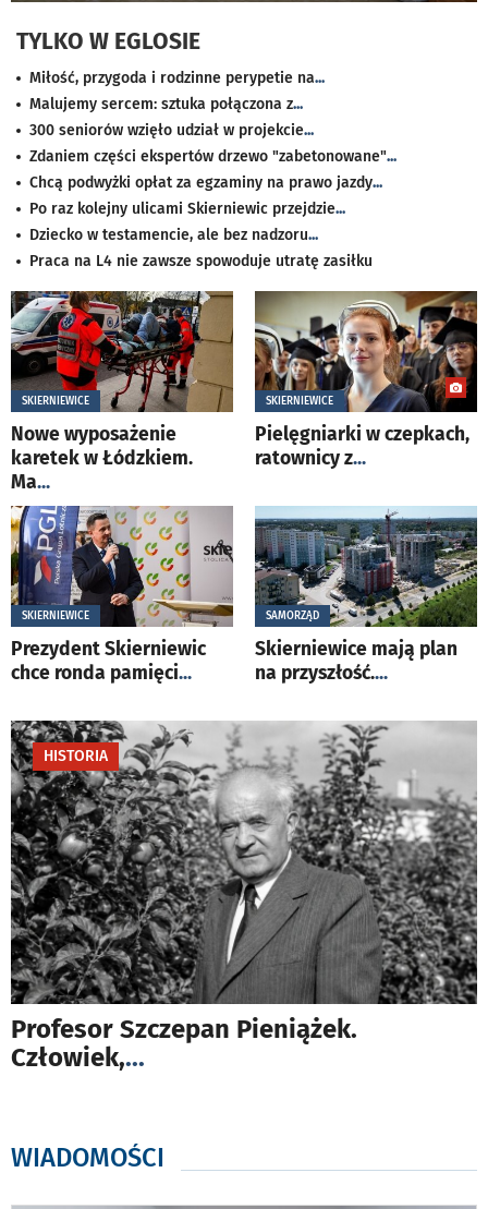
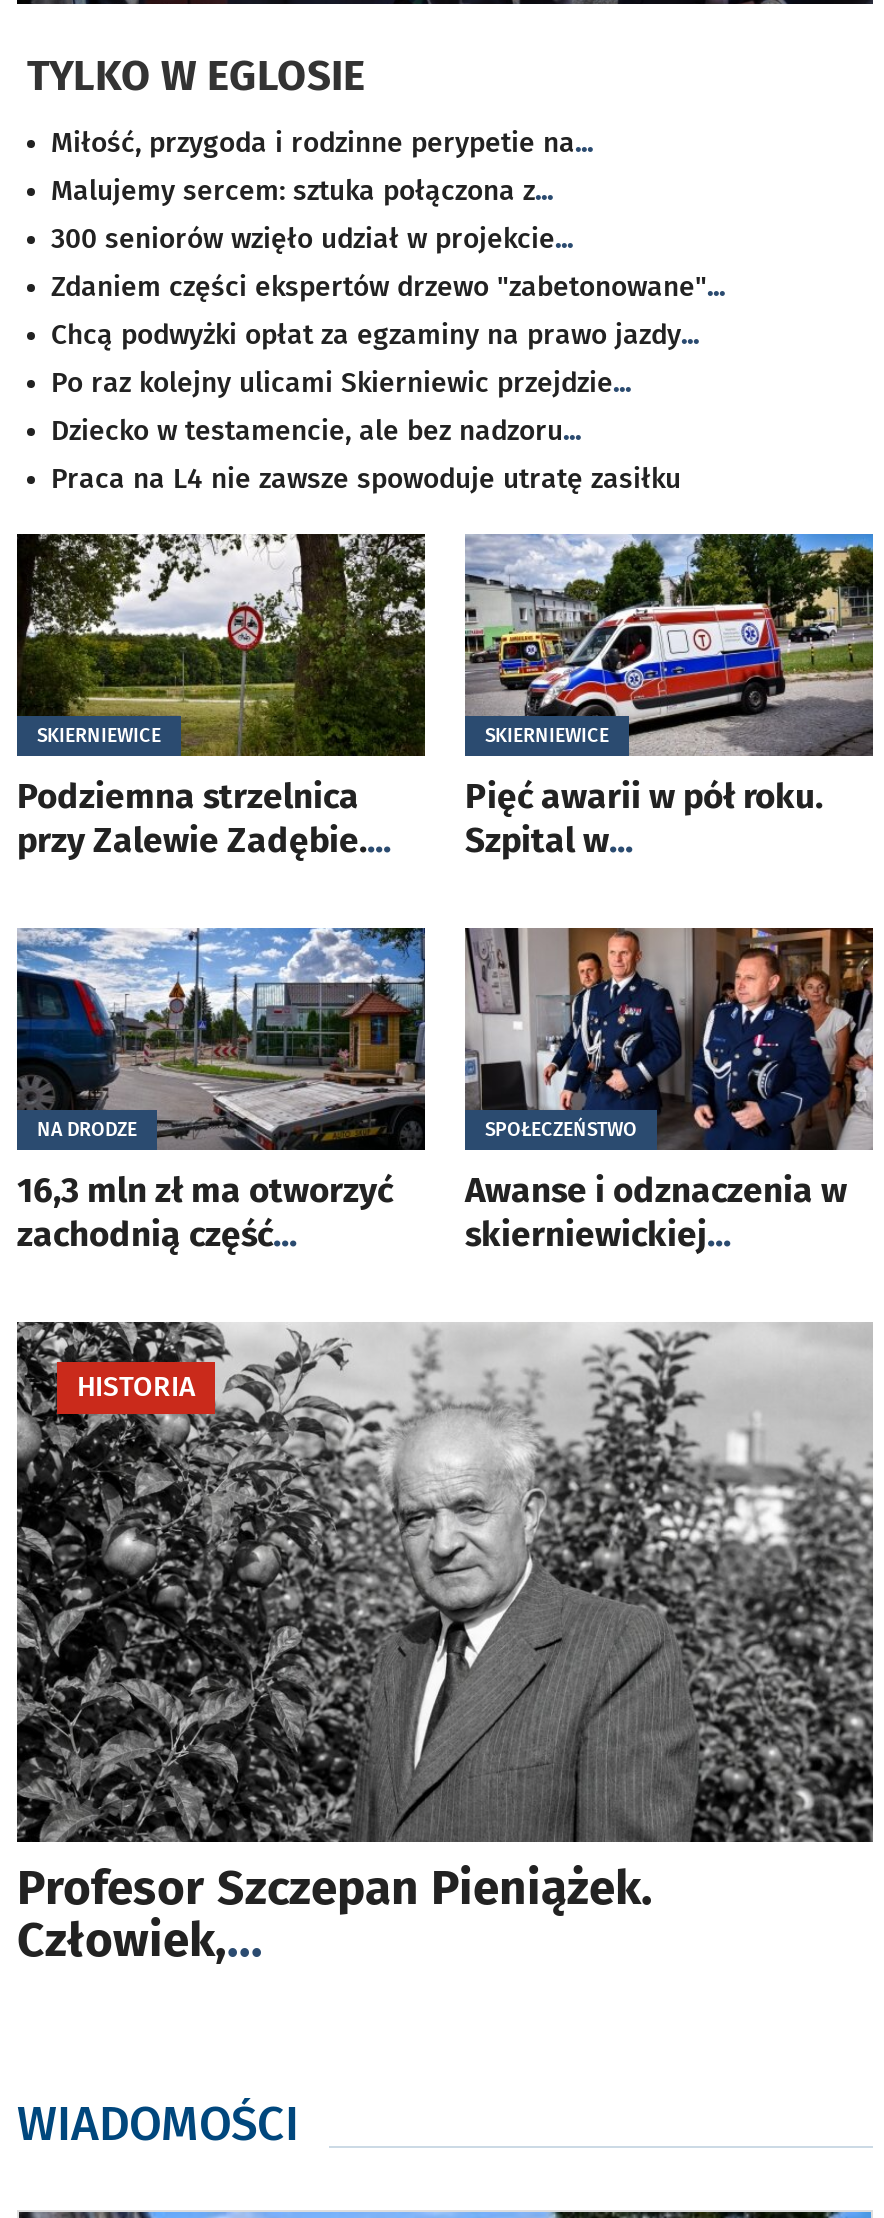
[11,290,234,494] [image] | Nowe wyposażenie | karetek w Łódzkiem. | Ma... -> [15,532,427,861] [image] | Podziemna strzelnica | przy Zalewie Zadębie....
[254,290,478,470] [image] | Pielęgniarki w czepkach, | ratownicy z... -> [463,532,875,861] [image] | Pięć awarii w pół roku. | Szpital w...
[10,505,234,627] [image] | SKIERNIEWICE -> [15,926,425,1152] [image] | NA DRODZE
[255,506,478,628] [image] | SAMORZĄD -> [463,926,875,1152] [image] | SPOŁECZEŃSTWO
[11,637,206,684] Prezydent Skierniewic | chce ronda pamięci... -> [17,1169,393,1255] 16,3 mln zł ma otworzyć | zachodnią część...
[255,637,457,684] Skierniewice mają plan | na przyszłość.... -> [465,1169,847,1255] Awanse i odznaczenia w | skierniewickiej...

